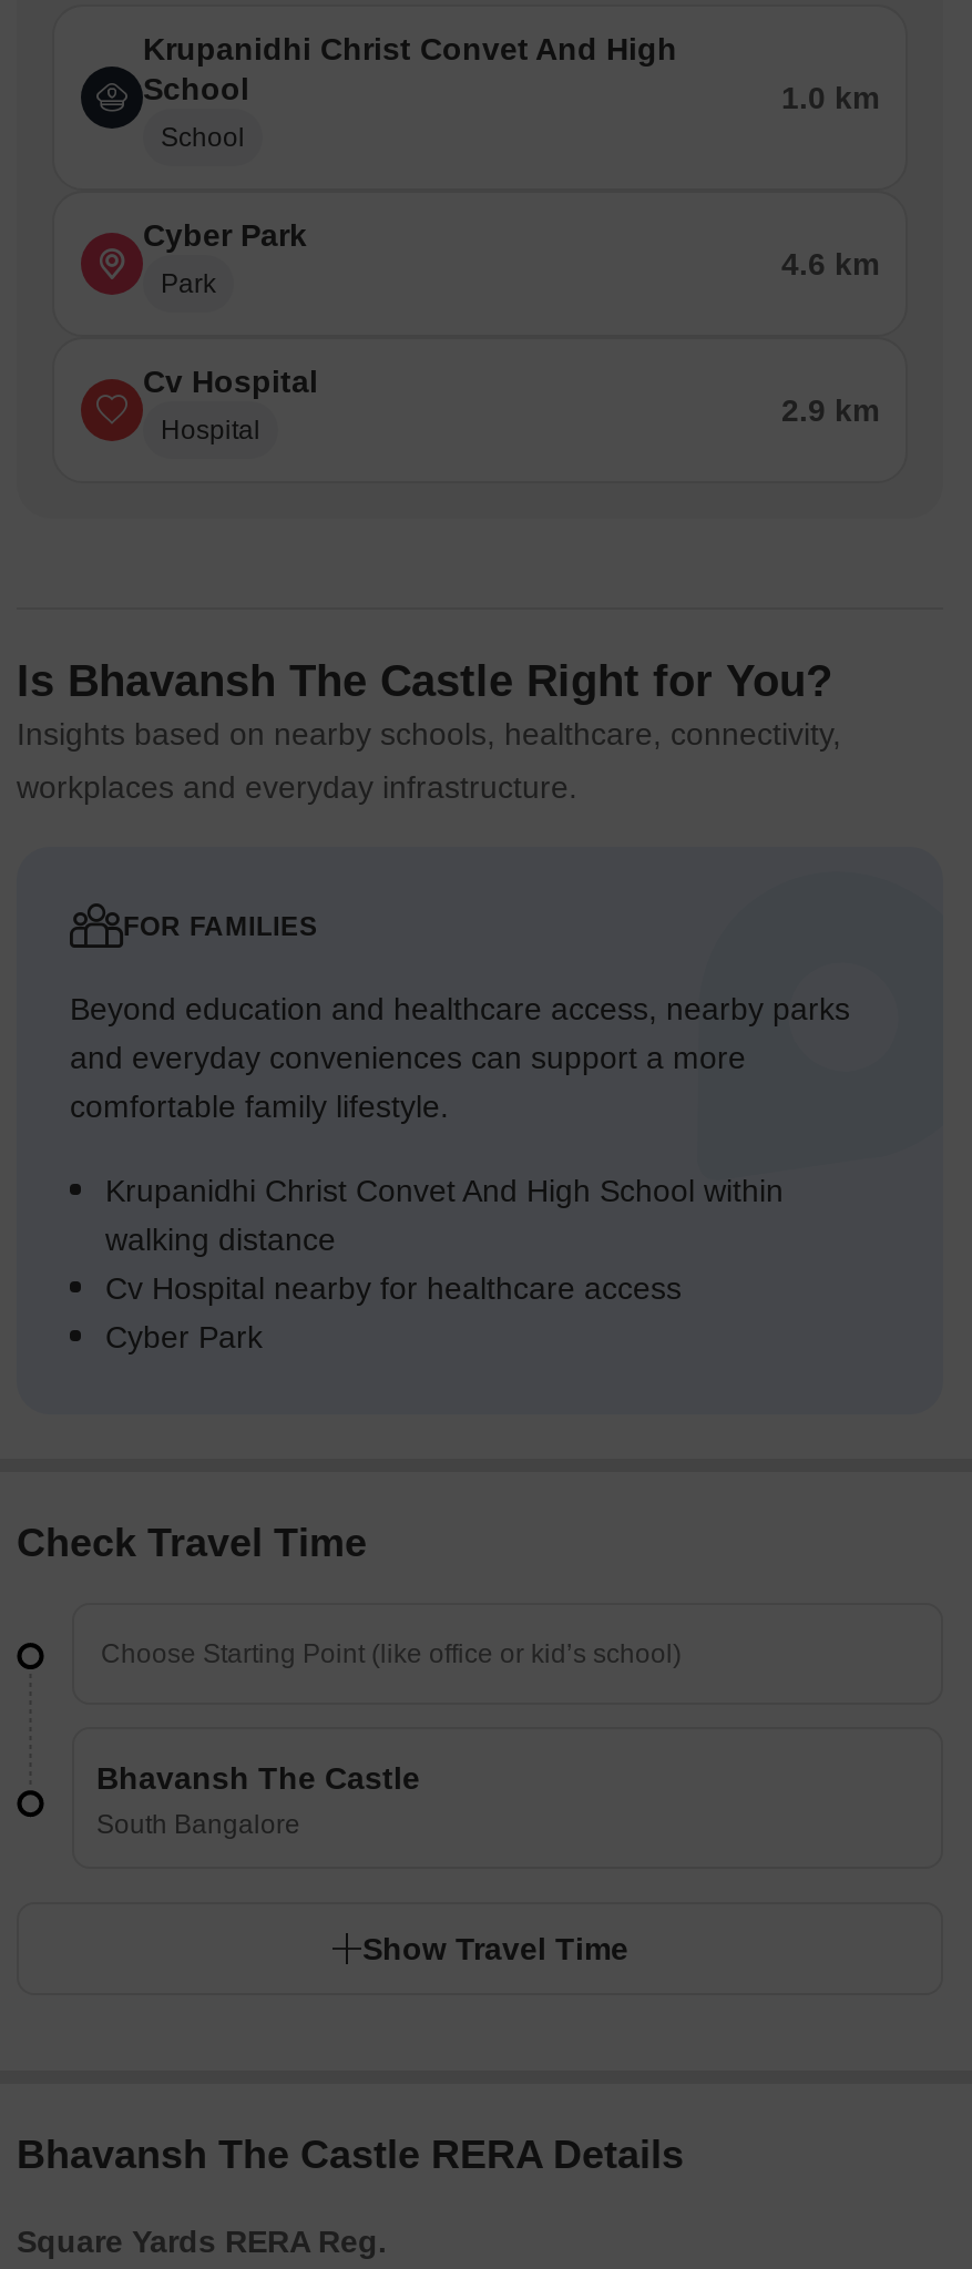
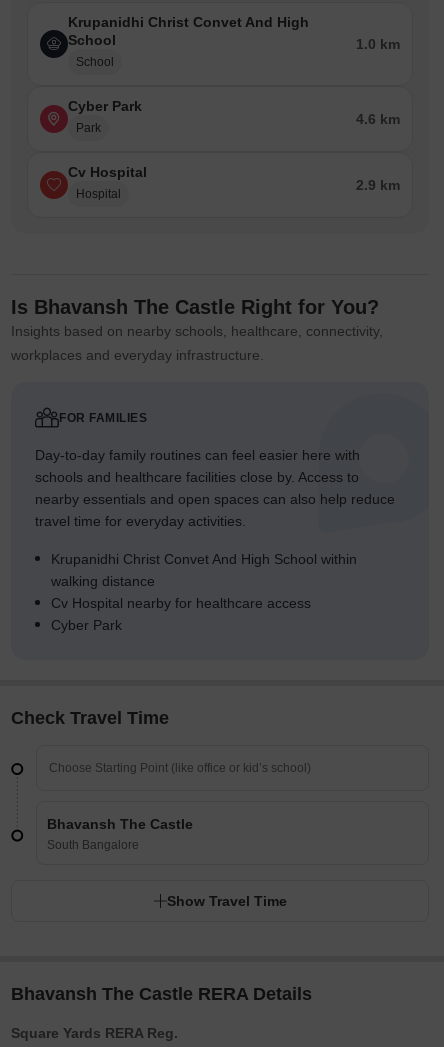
[70,992,850,1125] Beyond education and healthcare access, nearby parks | and everyday conveniences can support a more | comfortable family lifestyle. -> [35,447,395,529] Day-to-day family routines can feel easier here with | schools and healthcare facilities close by. Access to | nearby essentials and open spaces can also help reduce | travel time for everyday activities.

